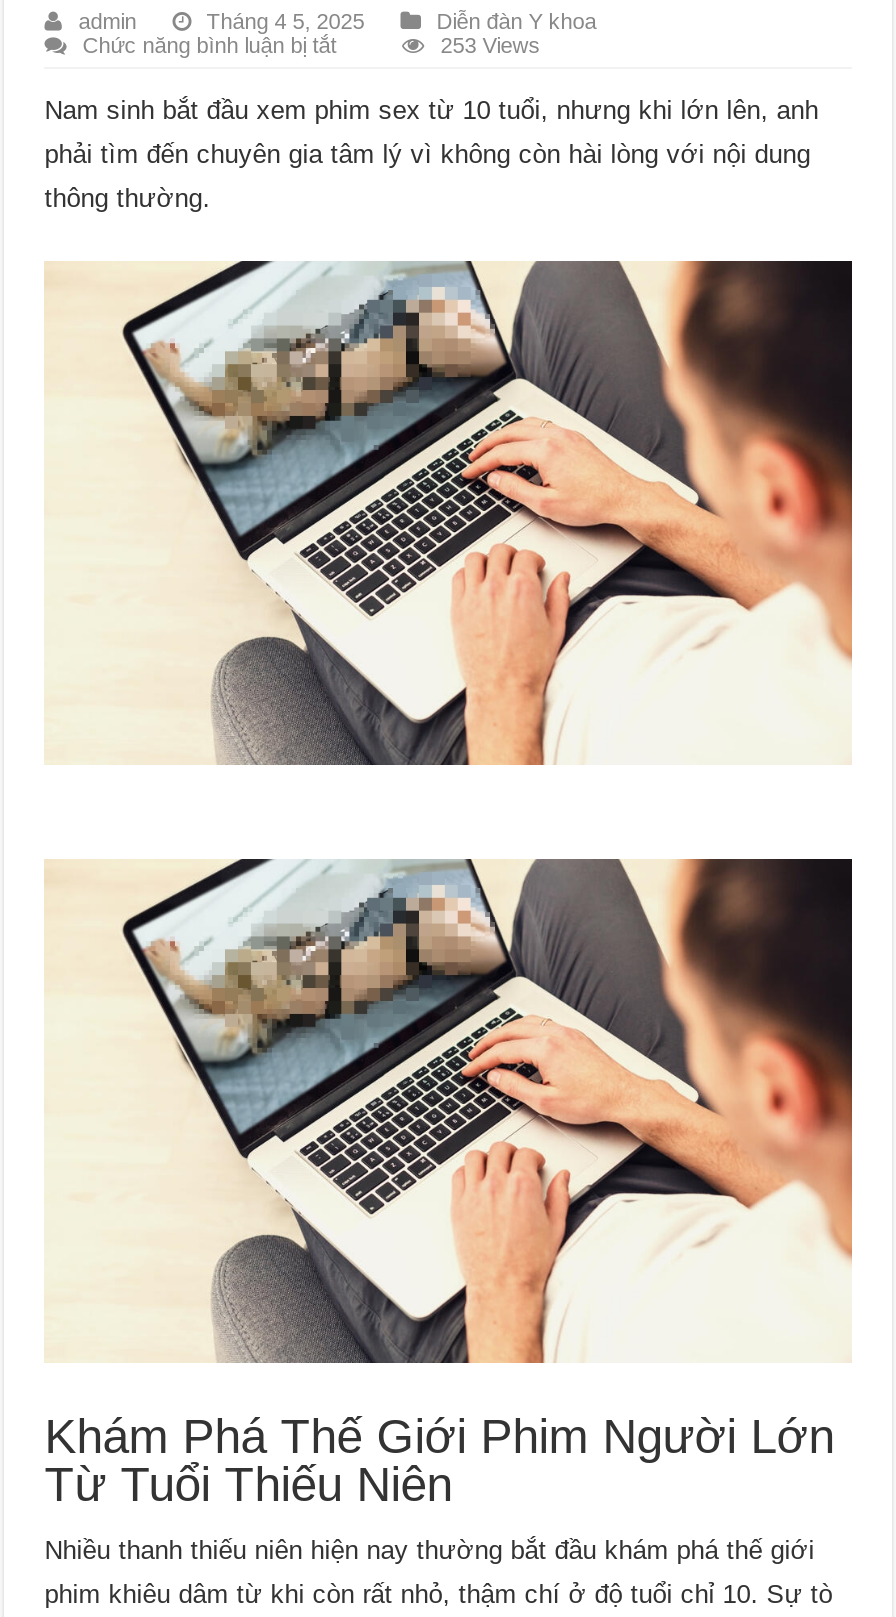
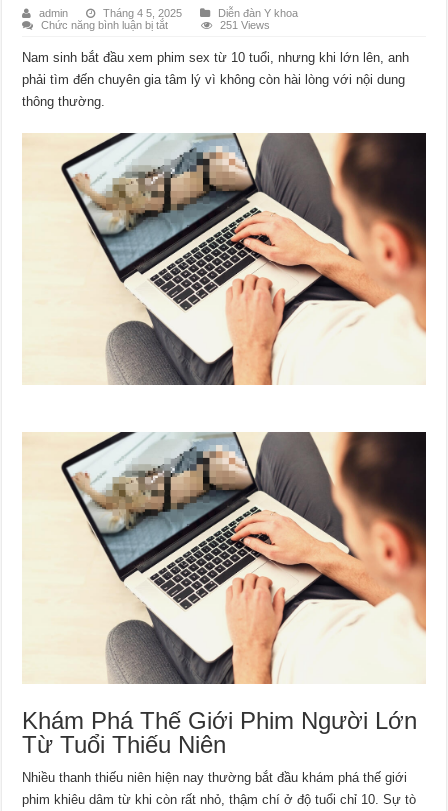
[440,33,540,57] 253 Views -> [220,19,270,31] 251 Views

